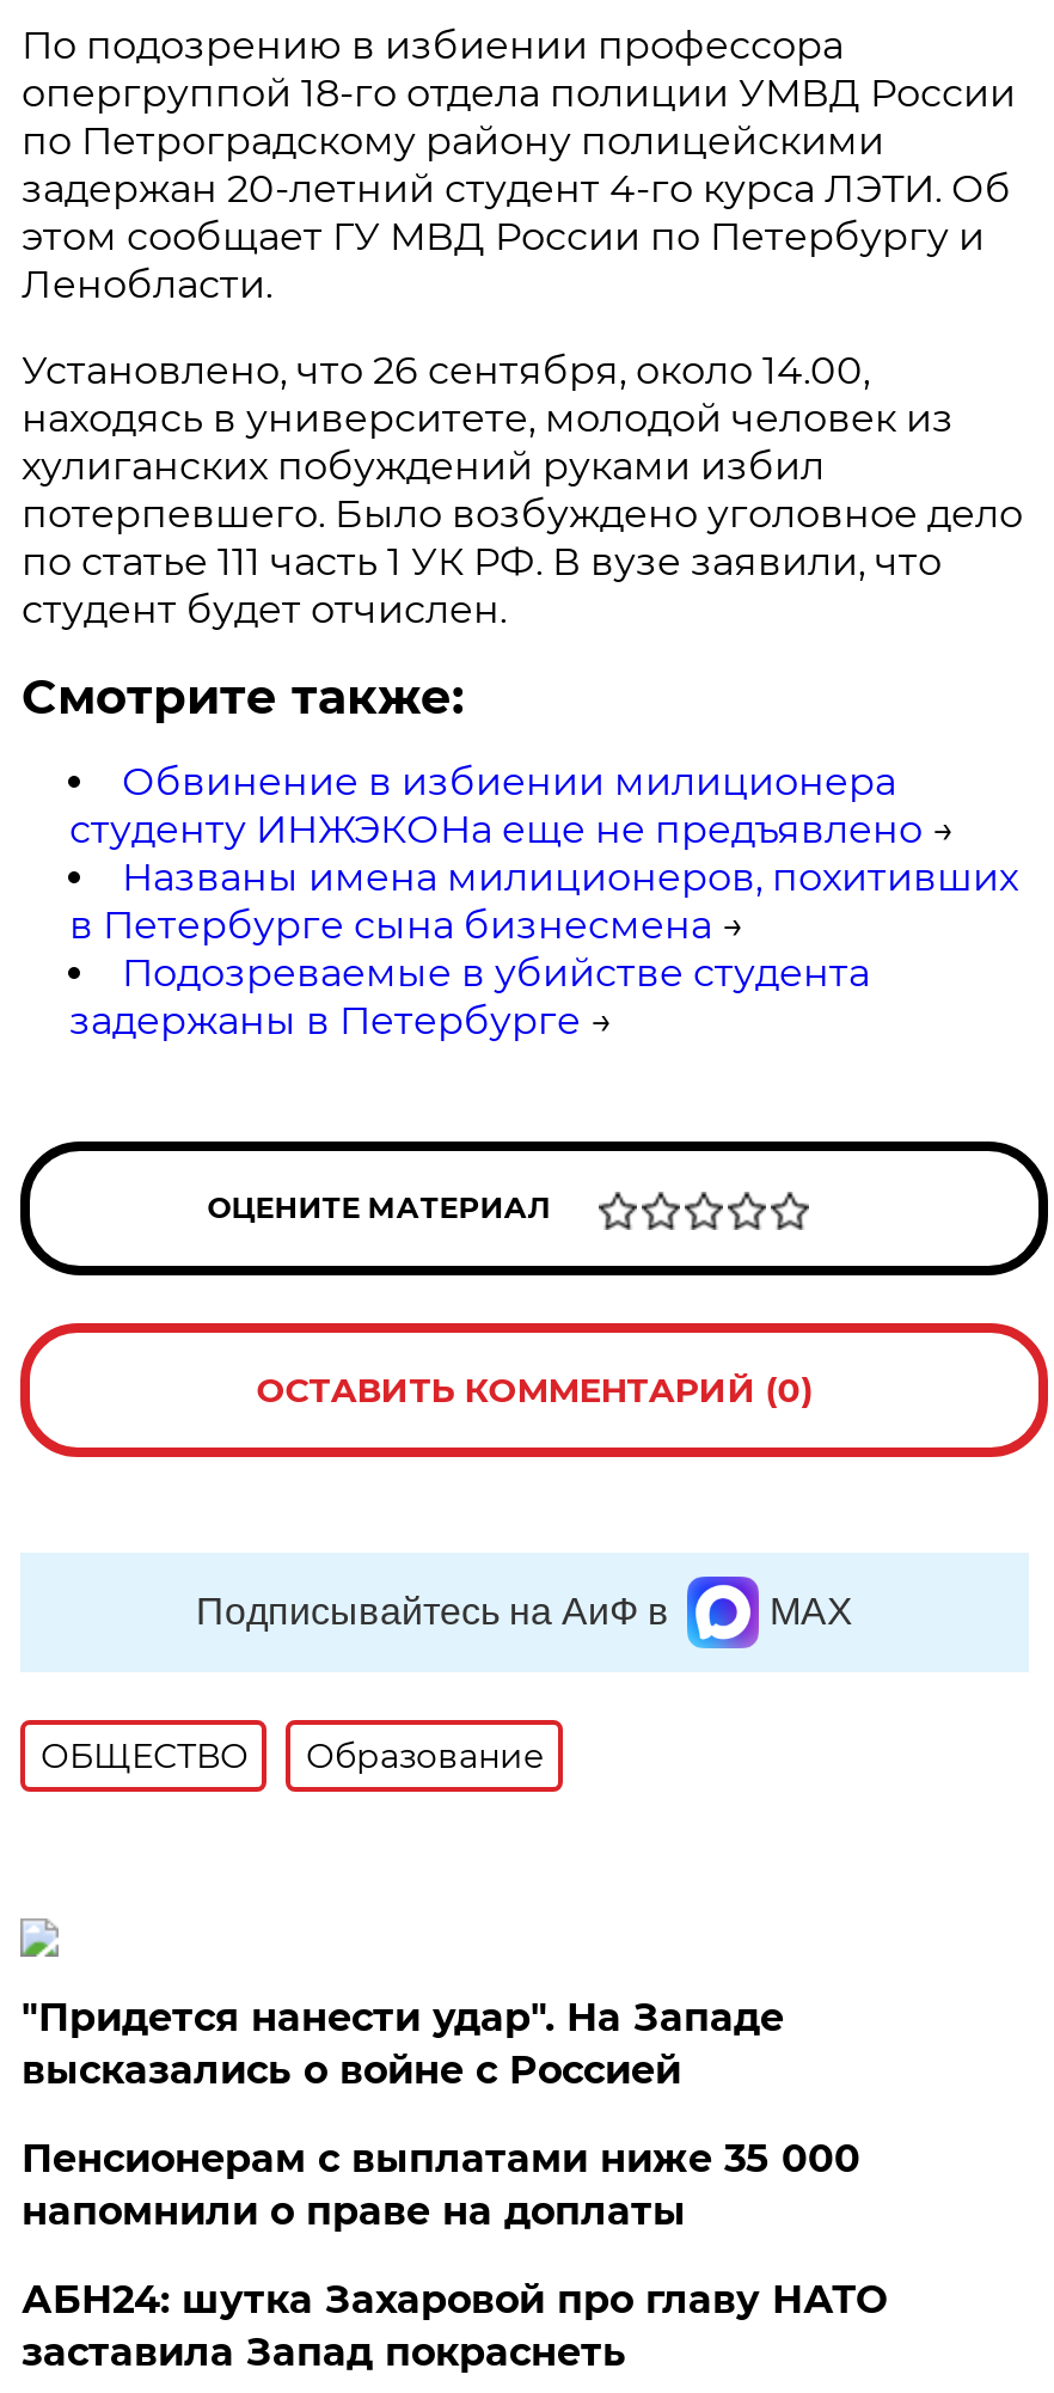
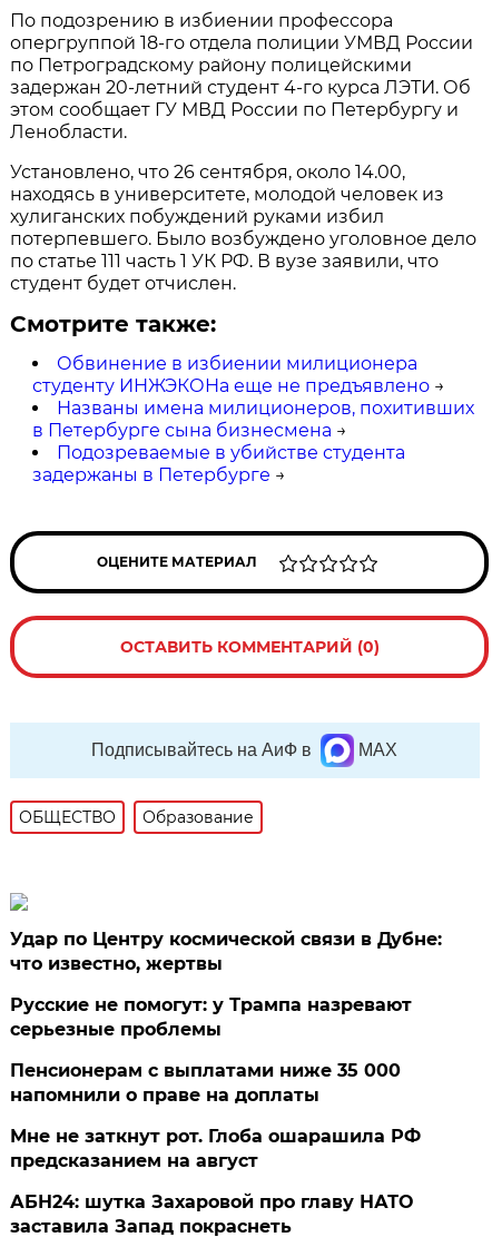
[21,1995,784,2093] "Придется нанести удар". На Западе | высказались о войне с Россией -> [10,929,442,1040] Удар по Центру космической связи в Дубне: | что известно, жертвы | Русские не помогут: у Трампа назревают | серьезные проблемы
none -> [10,1126,421,1171] Мне не заткнут рот. Глоба ошарашила РФ | предсказанием на август

